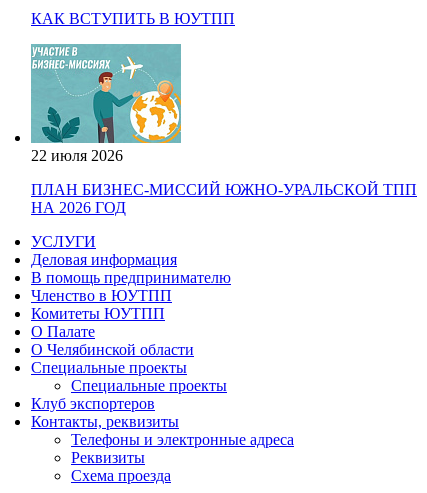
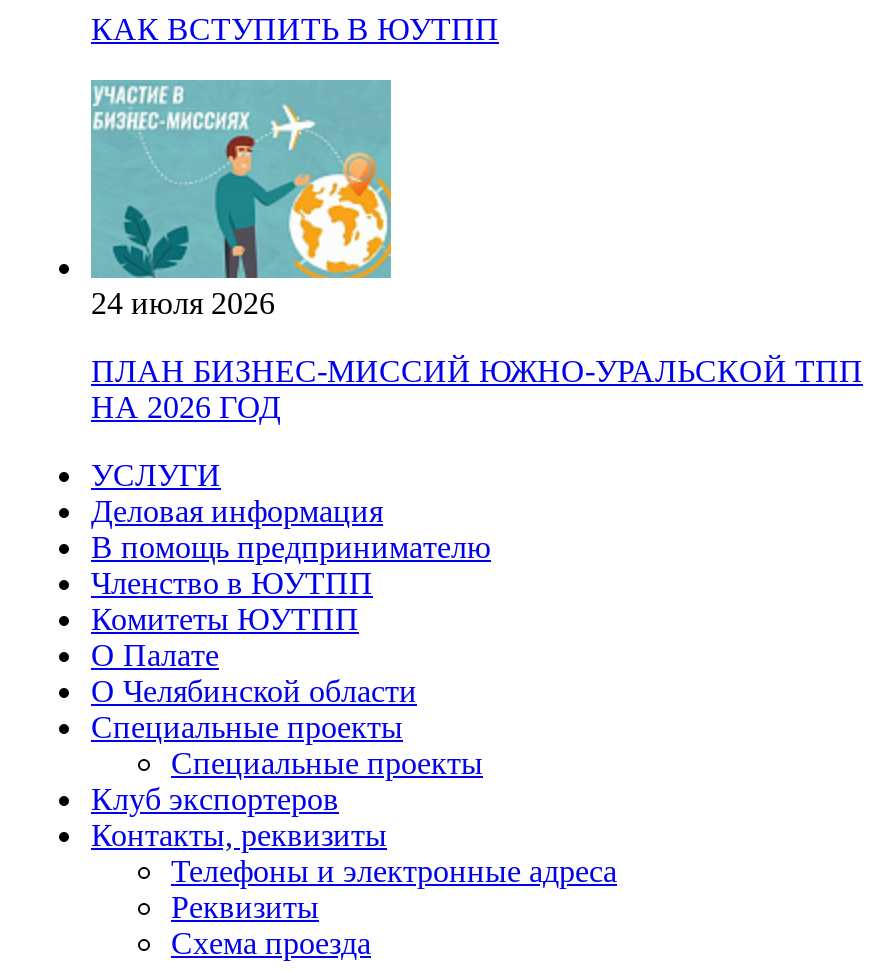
[31,147,123,164] 22 июля 2026 -> [91,286,275,320] 24 июля 2026

